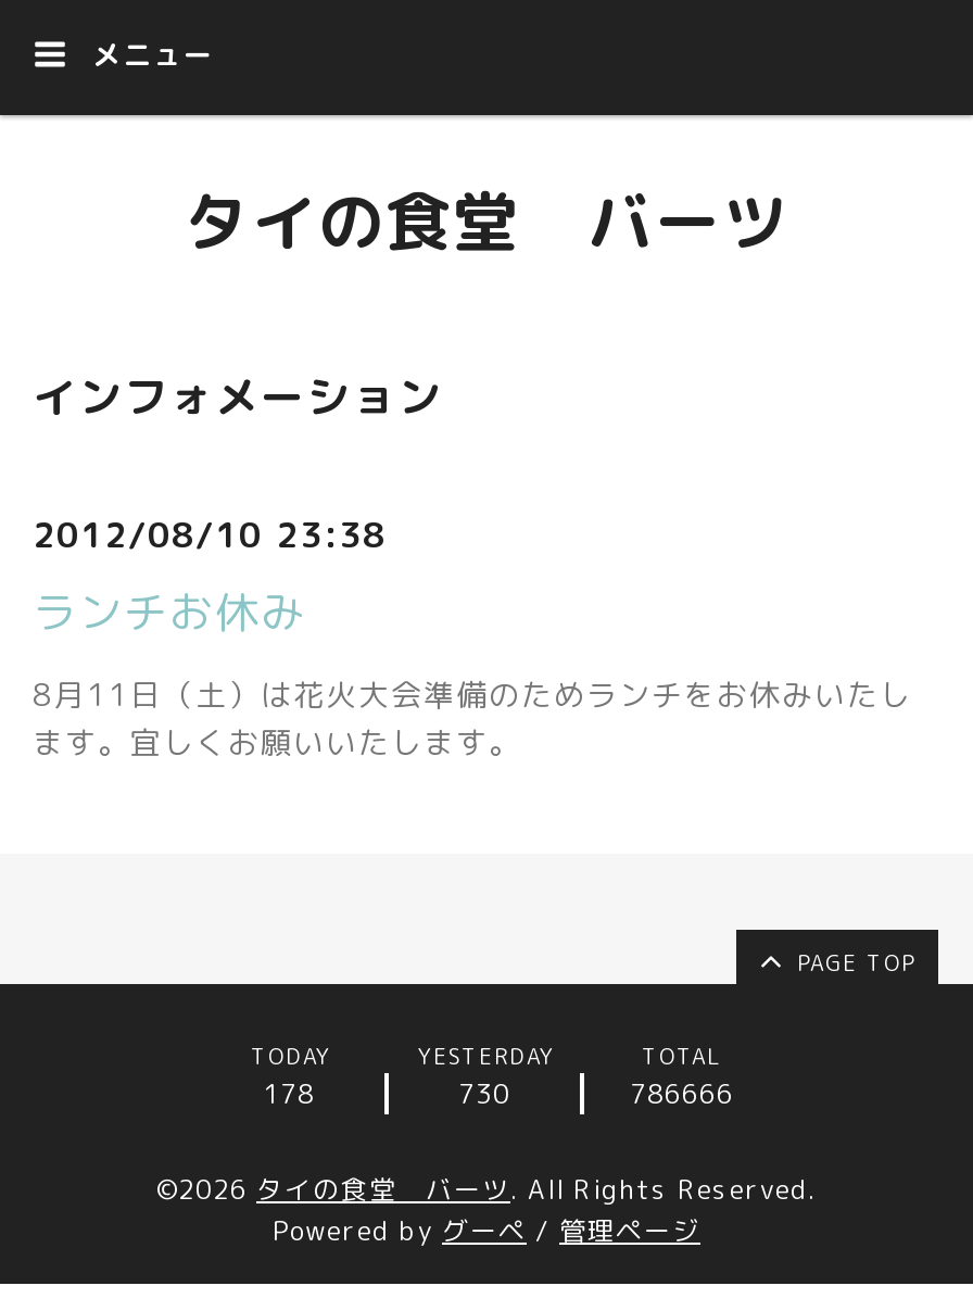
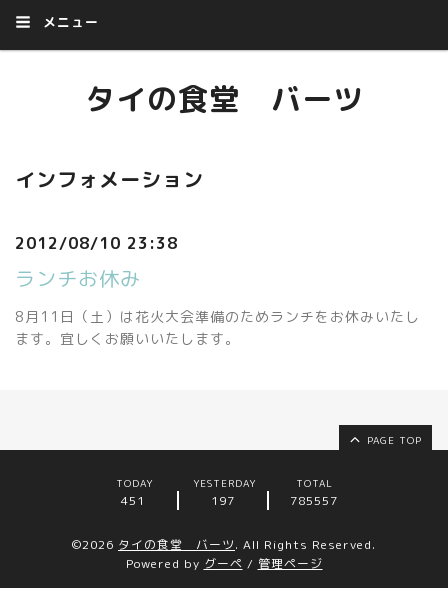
[263,1075,315,1112] 178 -> [121,492,145,509] 451
[458,1075,510,1112] 730 -> [211,492,235,509] 197
[630,1075,734,1112] 786666 -> [290,492,338,509] 785557

